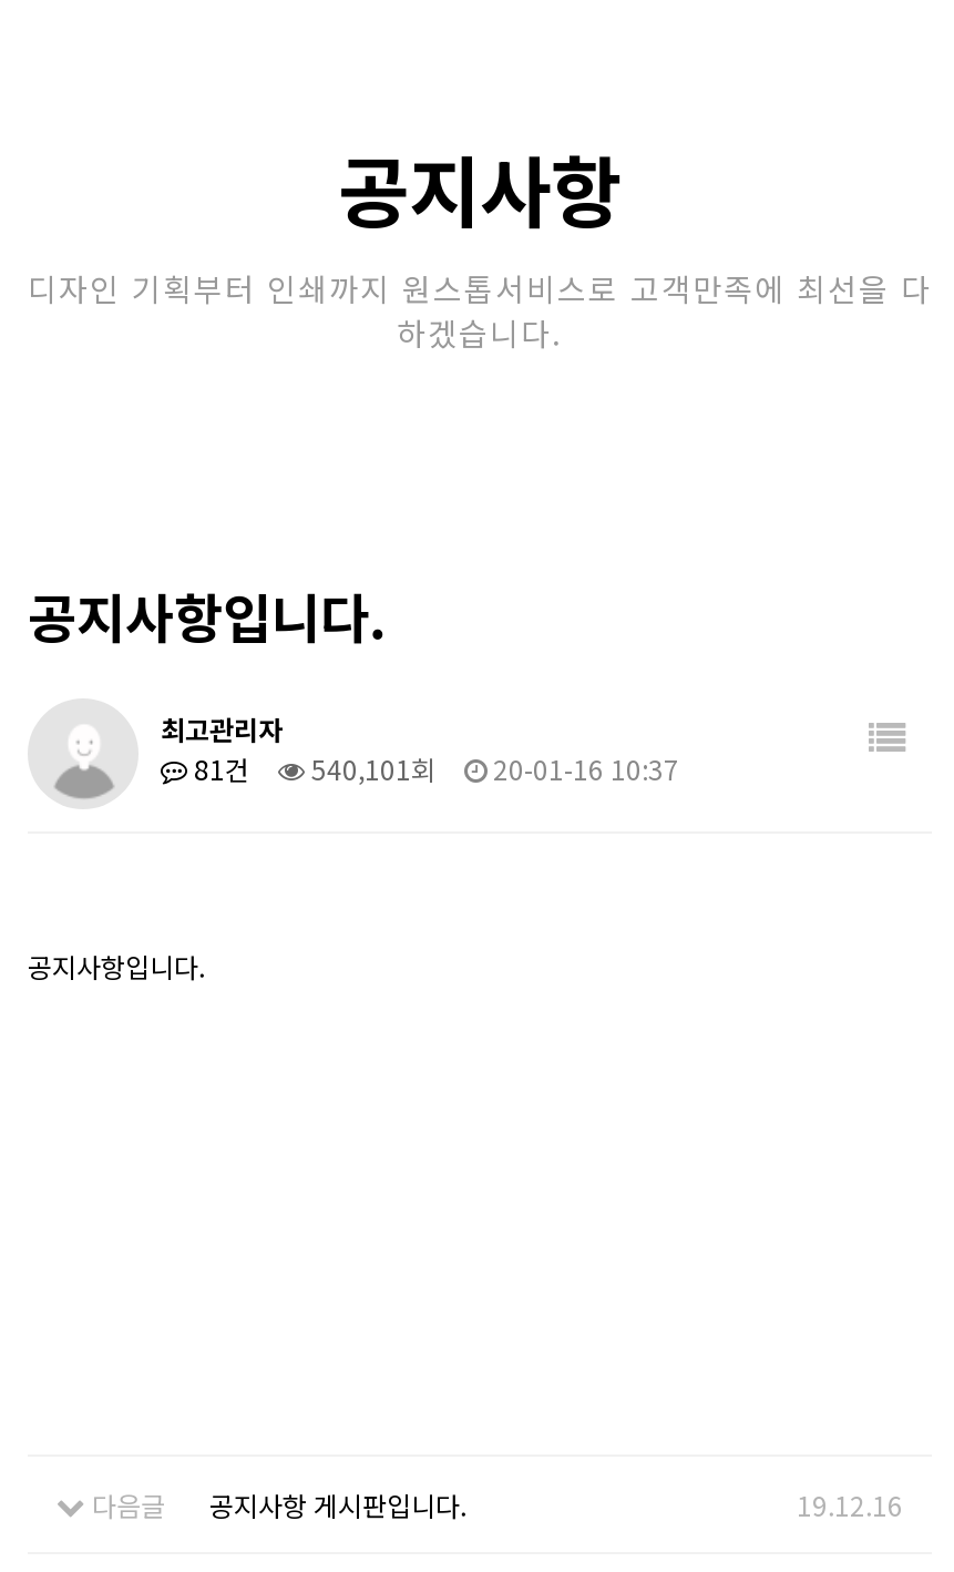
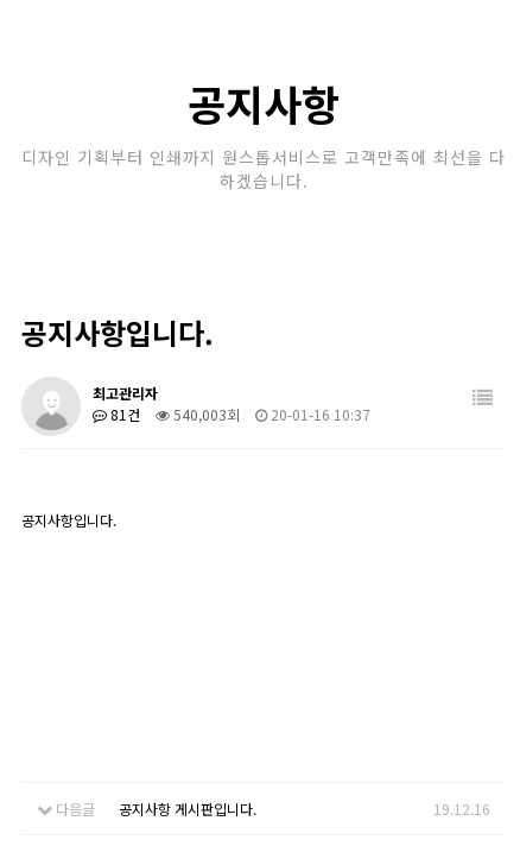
[187,749,679,787] 81건 540,101회 20-01-16 10:37 -> [107,404,370,424] 81건 540,003회 20-01-16 10:37

